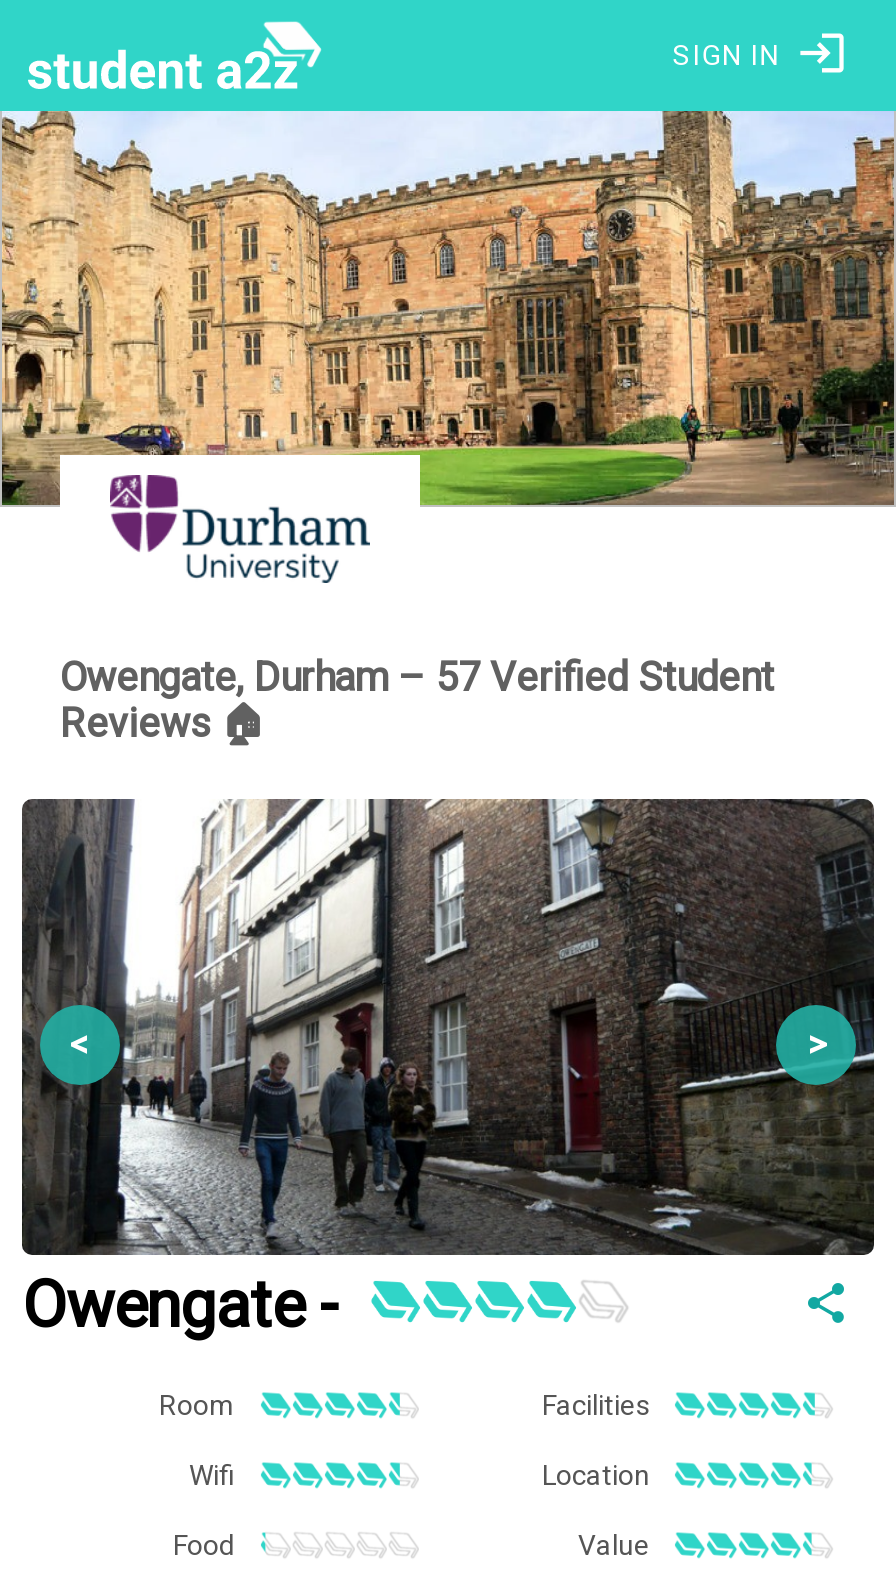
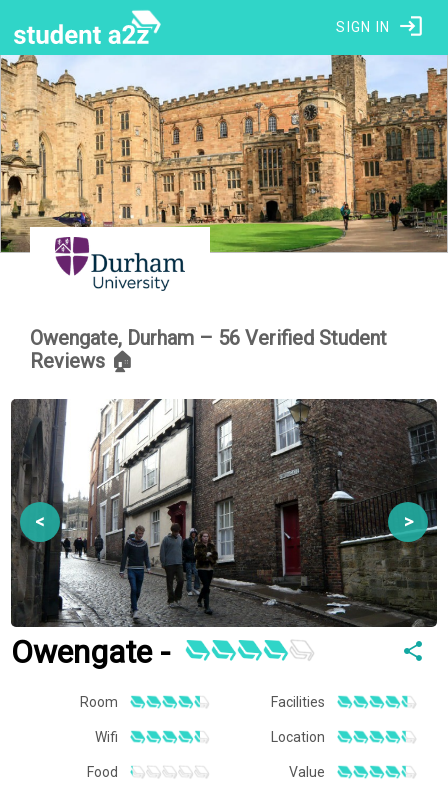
[60,653,774,701] Owengate, Durham – 57 Verified Student -> [30,326,387,350] Owengate, Durham – 56 Verified Student

